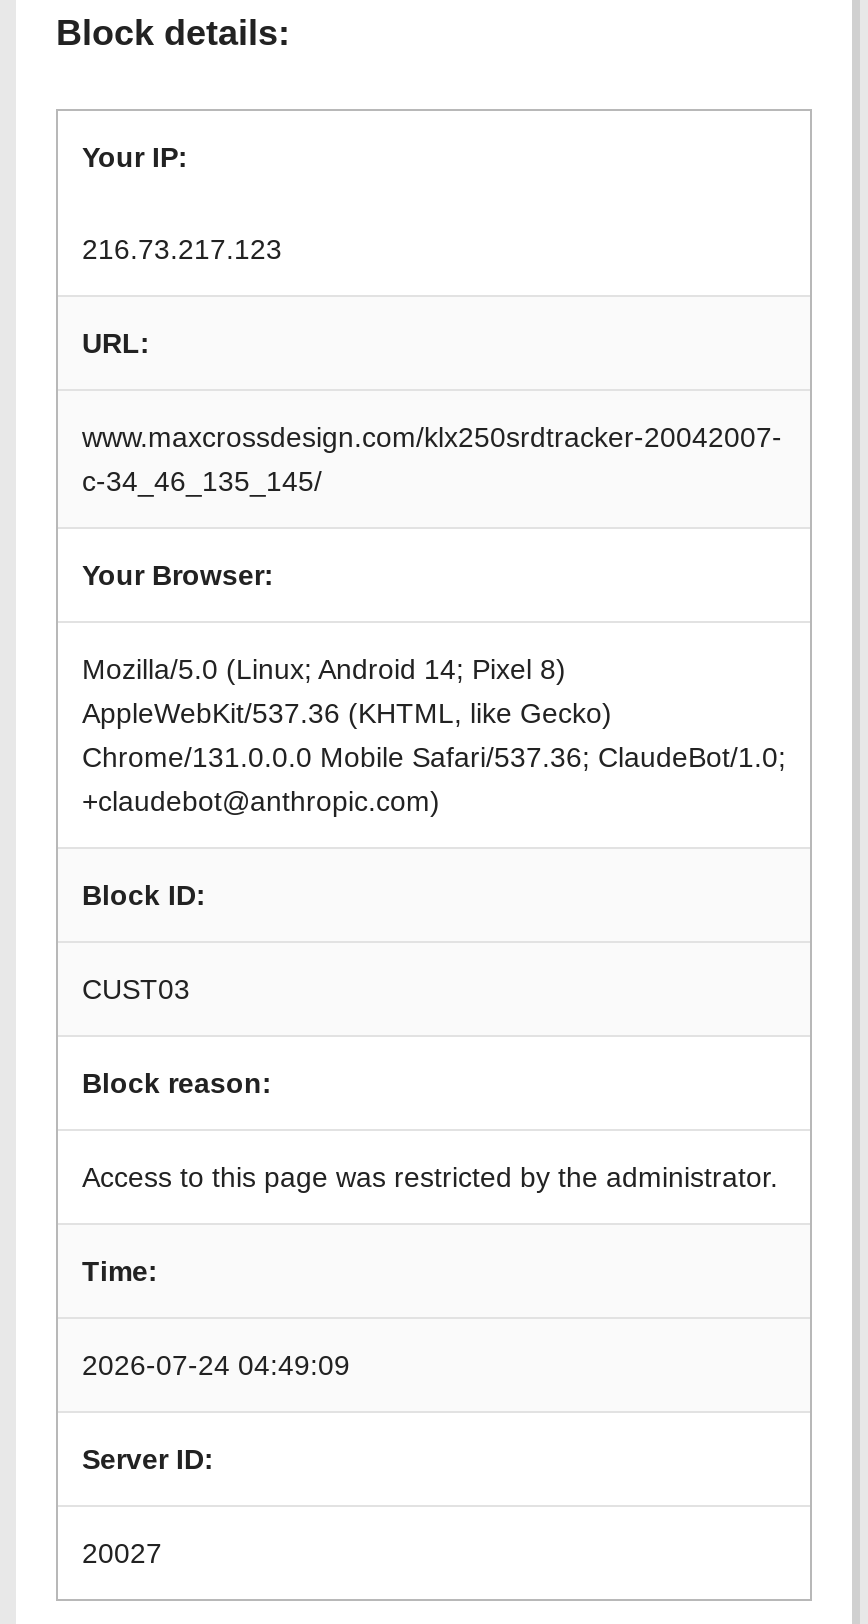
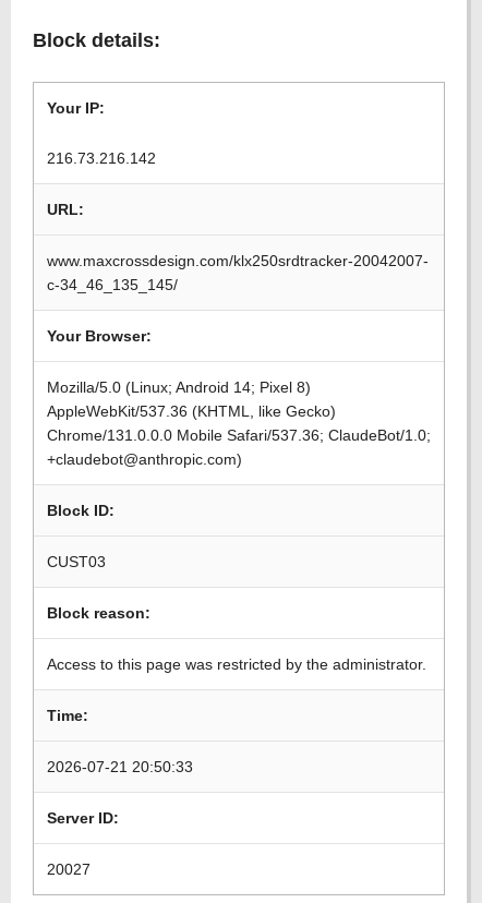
[82,233,282,265] 216.73.217.123 -> [47,149,156,167] 216.73.216.142
[82,1349,350,1381] 2026-07-24 04:49:09 -> [47,758,193,775] 2026-07-21 20:50:33

